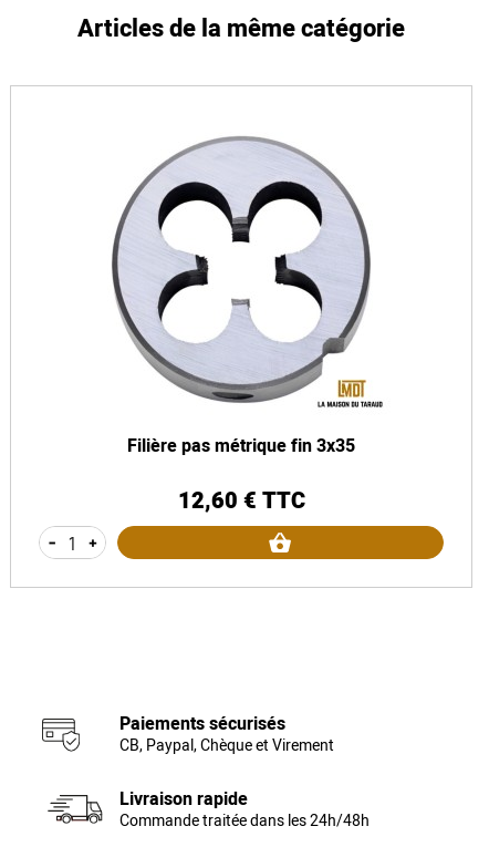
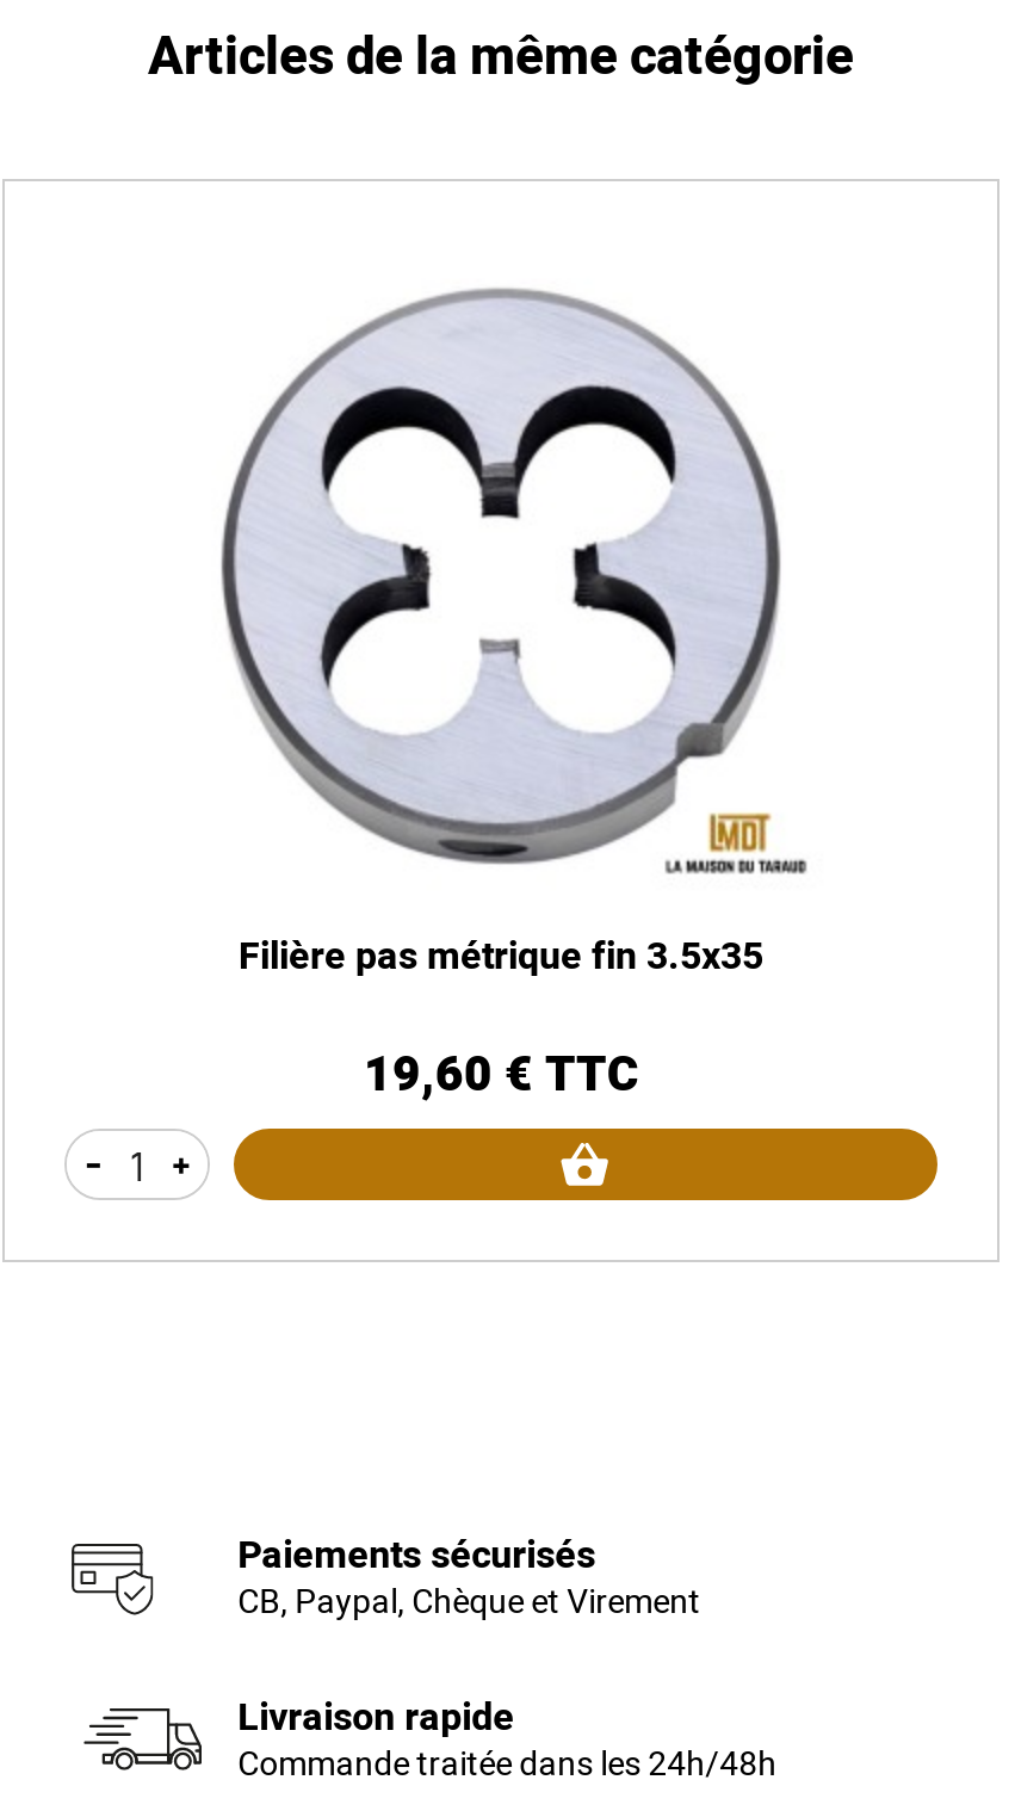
[127,433,355,460] Filière pas métrique fin 3x35 -> [239,929,763,986] Filière pas métrique fin 3.5x35
[178,485,305,517] 12,60 € TTC -> [364,1041,638,1110] 19,60 € TTC

